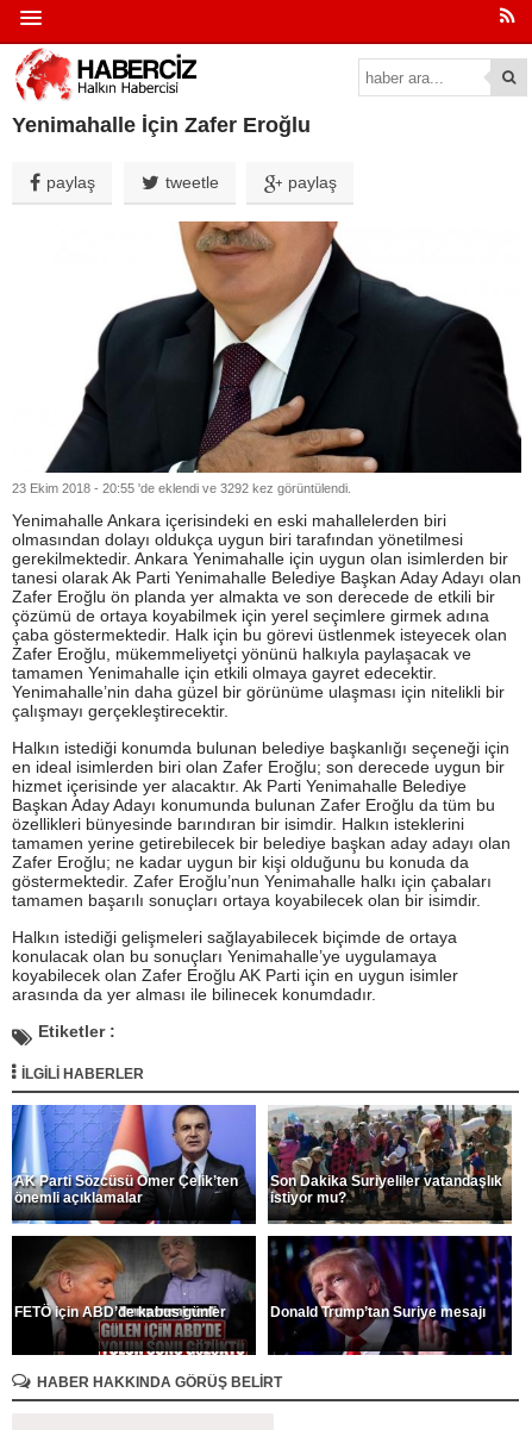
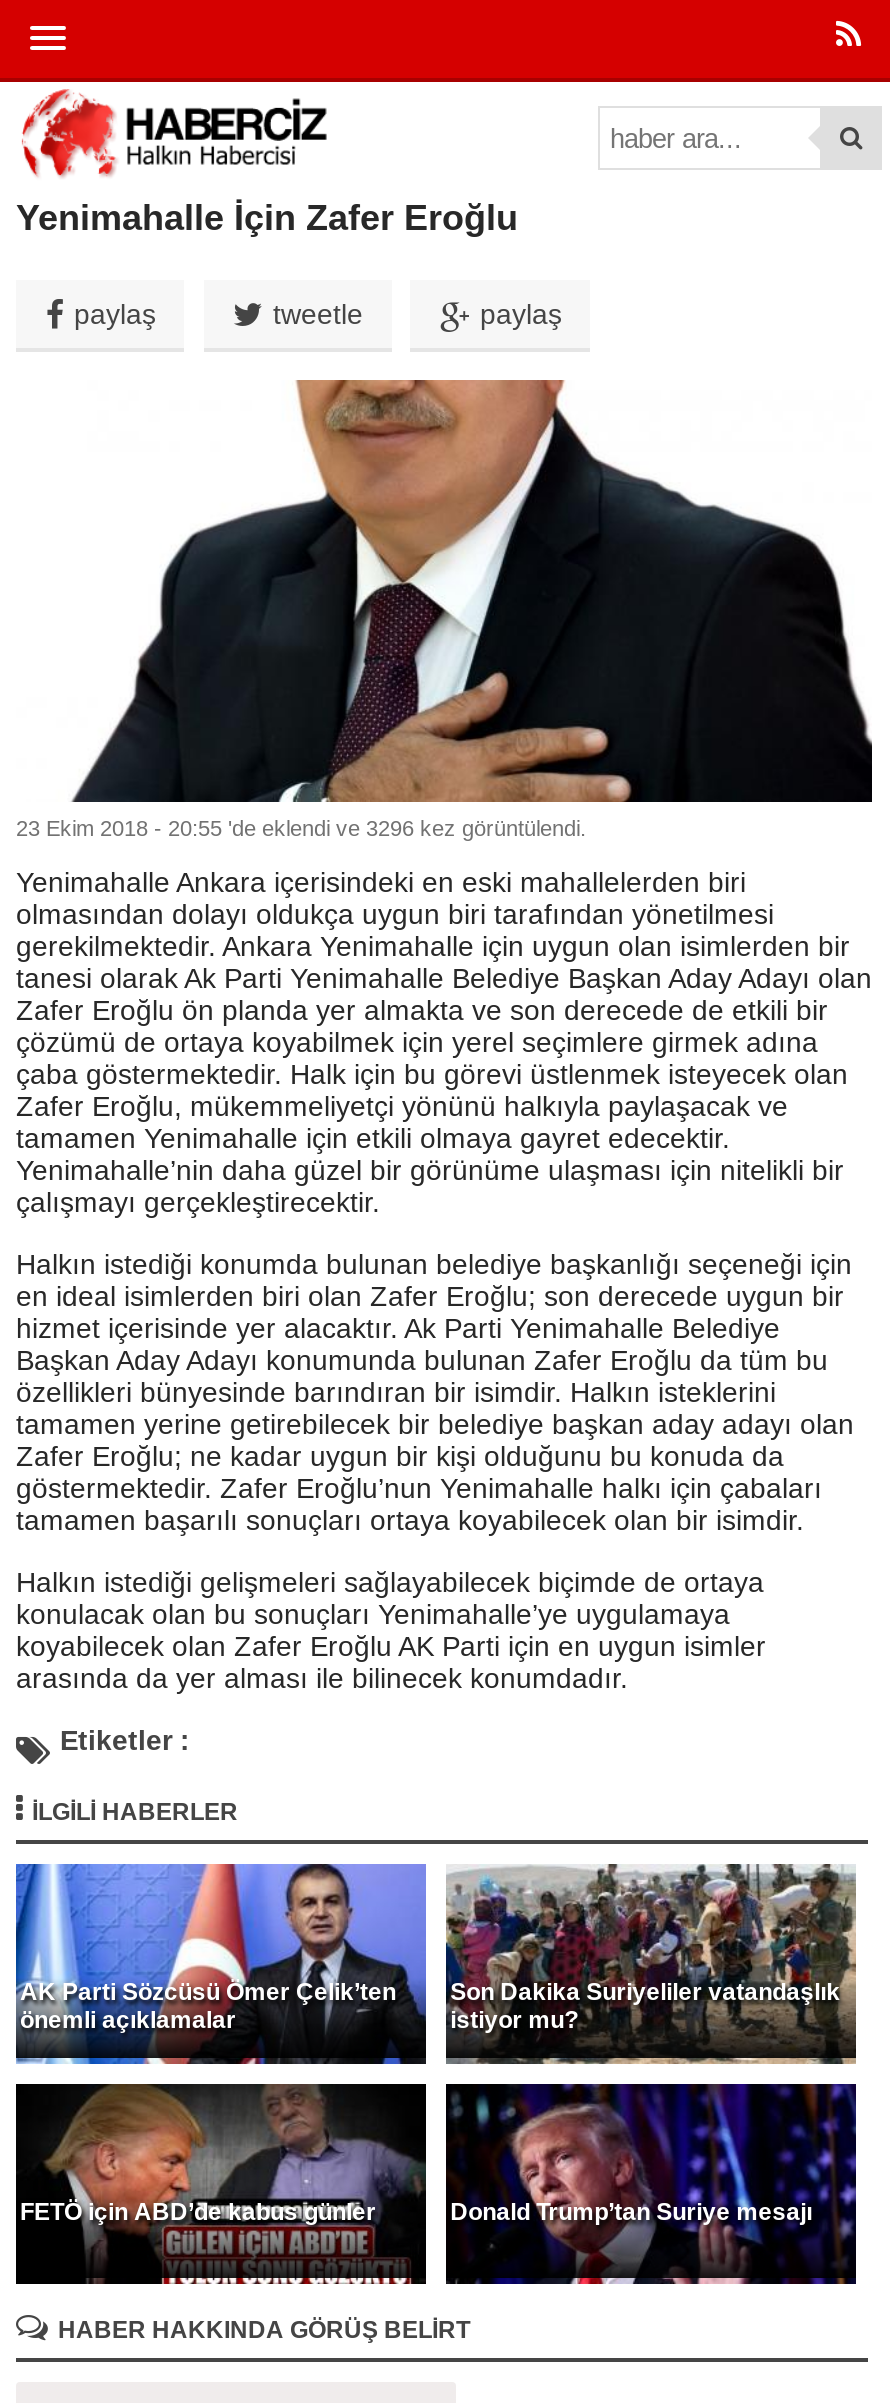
[12,481,351,495] 23 Ekim 2018 - 20:55 'de eklendi ve 3292 kez görüntülendi. -> [16,816,586,840] 23 Ekim 2018 - 20:55 'de eklendi ve 3296 kez görüntülendi.

